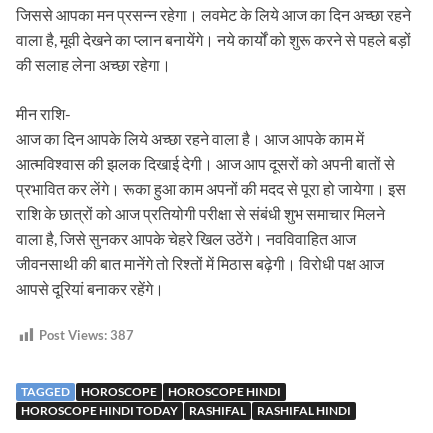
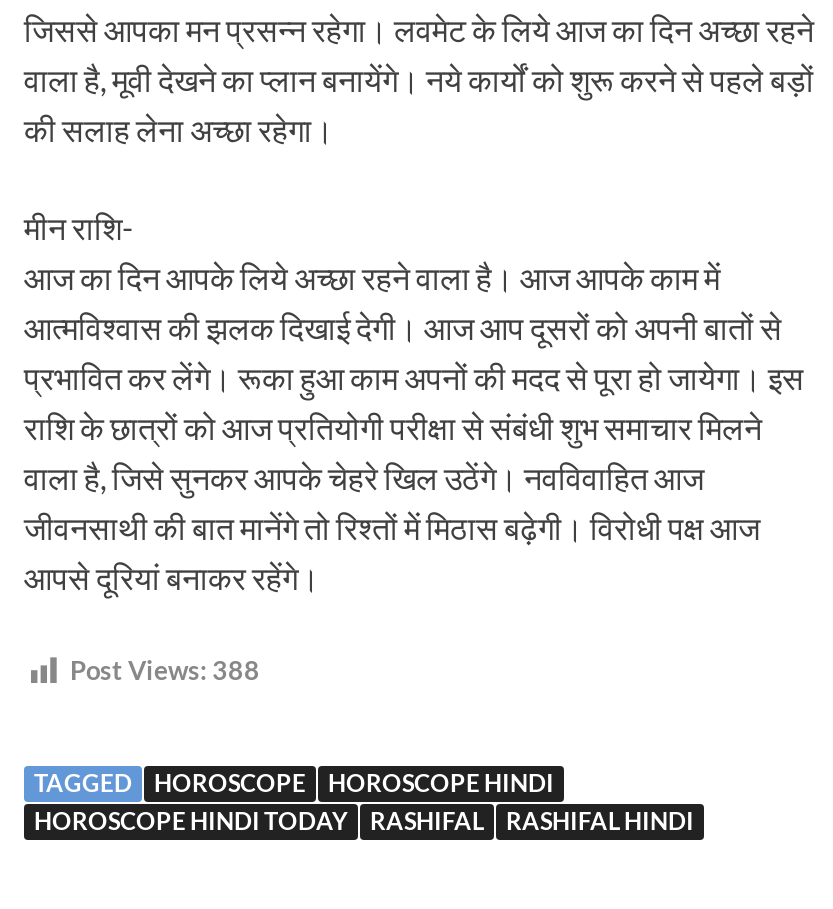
[39,327,134,343] Post Views: 387 -> [70,654,260,686] Post Views: 388

